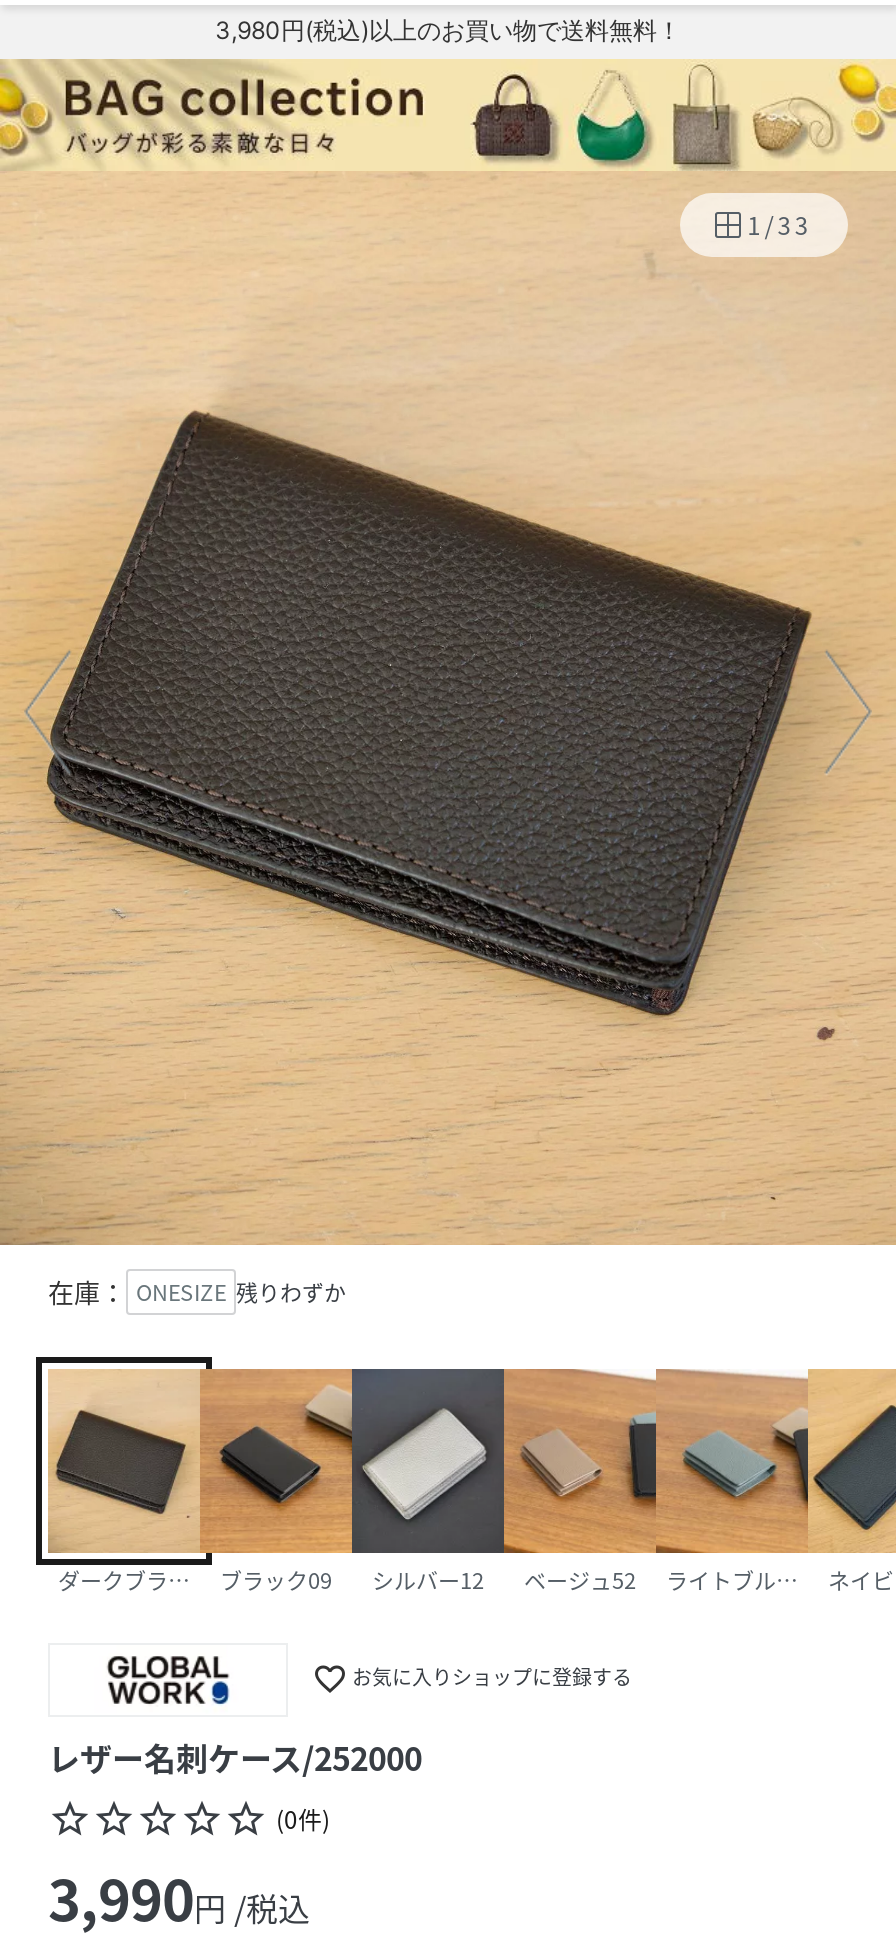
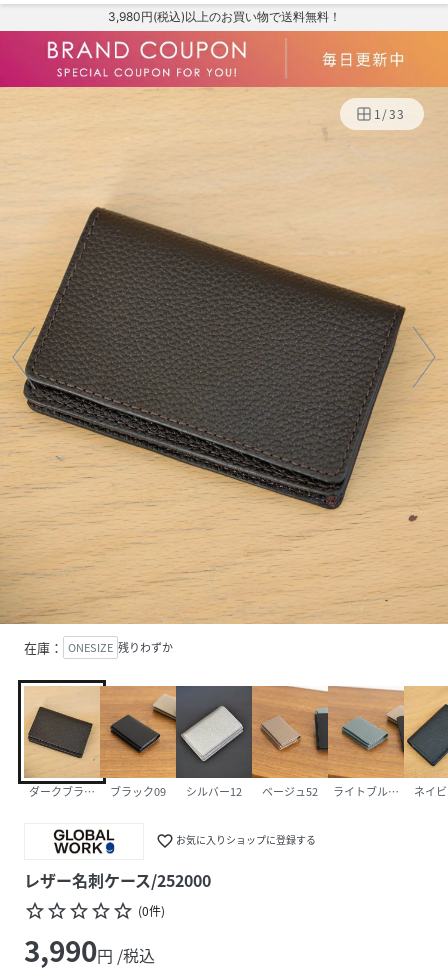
[6,59,890,171] [image] -> [3,30,445,88] [image]

